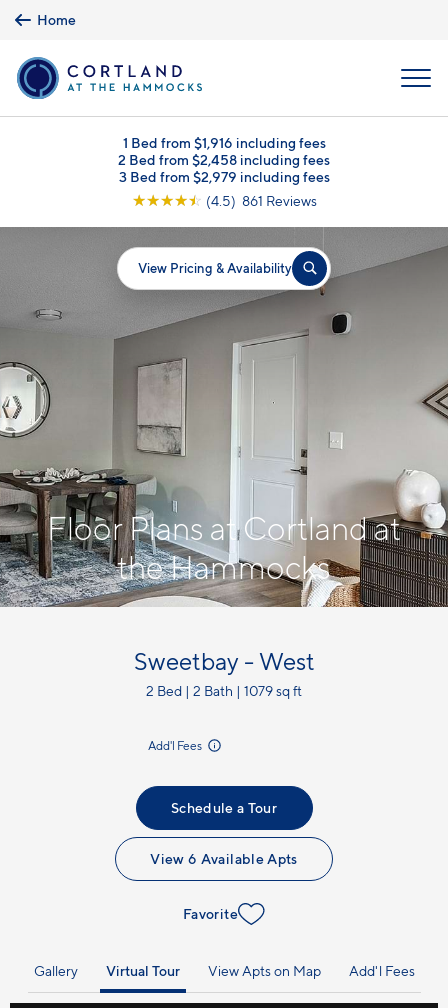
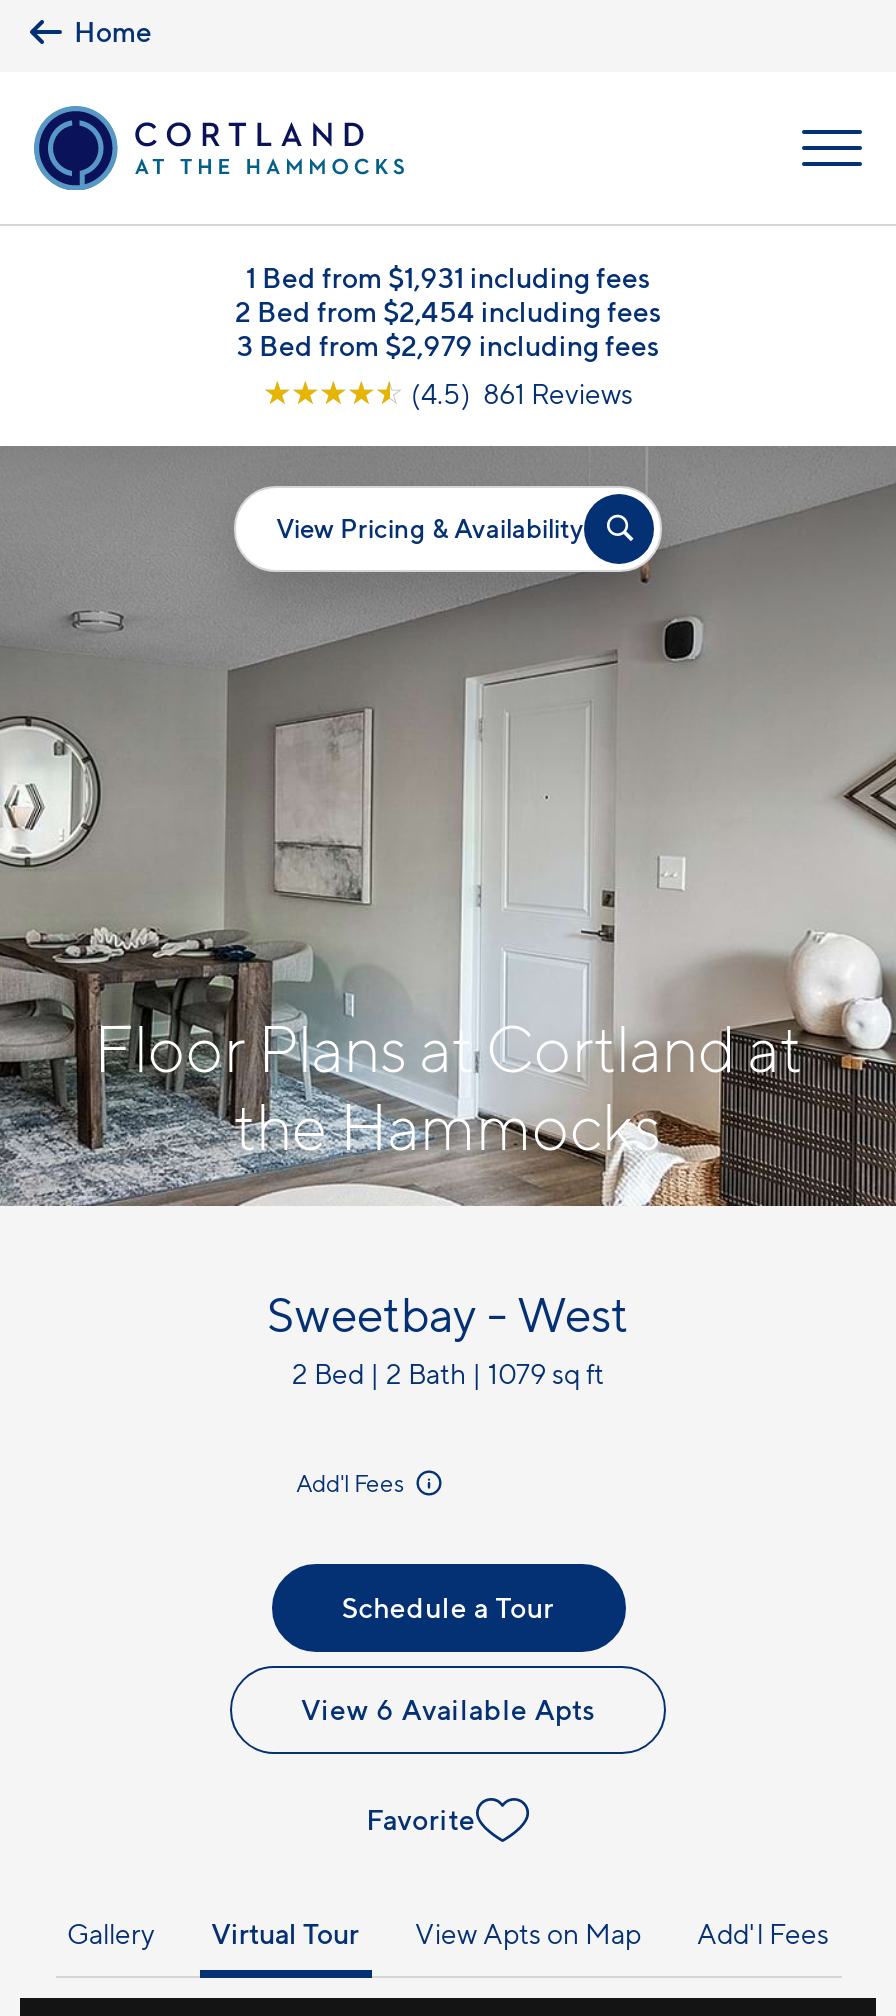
[122,134,325,151] 1 Bed from $1,916 including fees -> [246,260,650,294] 1 Bed from $1,931 including fees
[118,151,330,168] 2 Bed from $2,458 including fees -> [235,294,661,328] 2 Bed from $2,454 including fees

